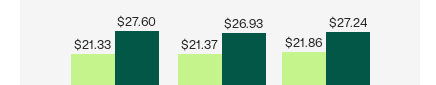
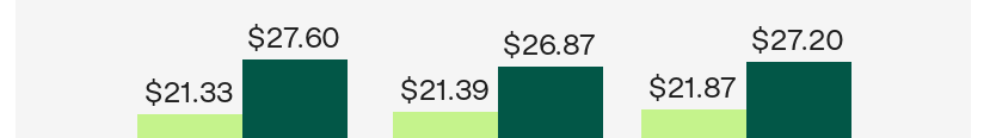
[224,17,263,31] $26.93 -> [503,29,596,62] $26.87
[328,16,366,30] $27.24 -> [751,24,844,57] $27.20
[181,38,218,52] $21.37 -> [400,74,488,107] $21.39
[285,36,322,50] $21.86 -> [648,71,737,105] $21.87

